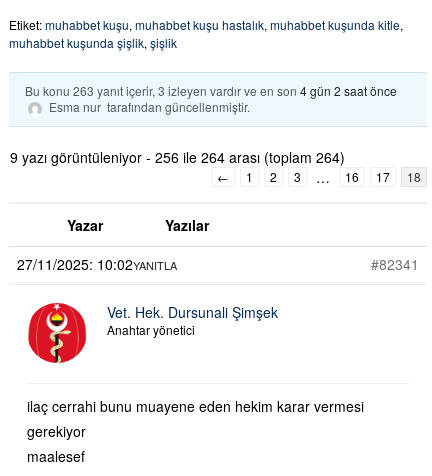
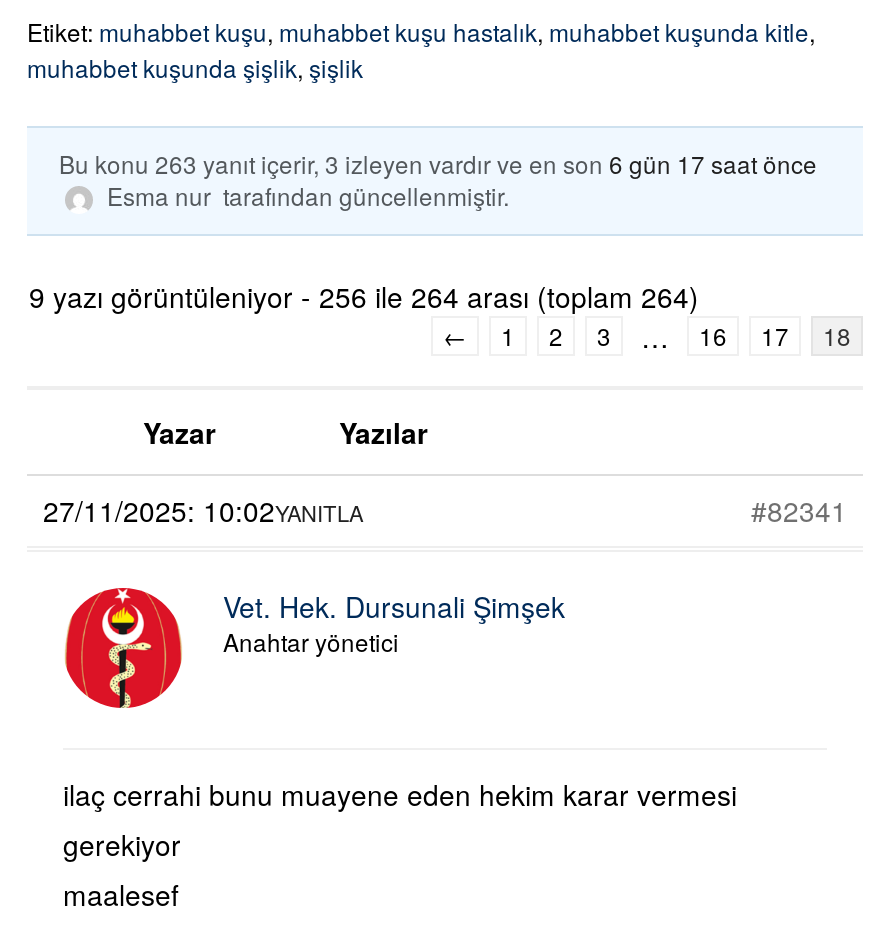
[25,82,397,99] Bu konu 263 yanıt içerir, 3 izleyen vardır ve en son 4 gün 2 saat önce -> [59,146,817,180] Bu konu 263 yanıt içerir, 3 izleyen vardır ve en son 6 gün 17 saat önce

